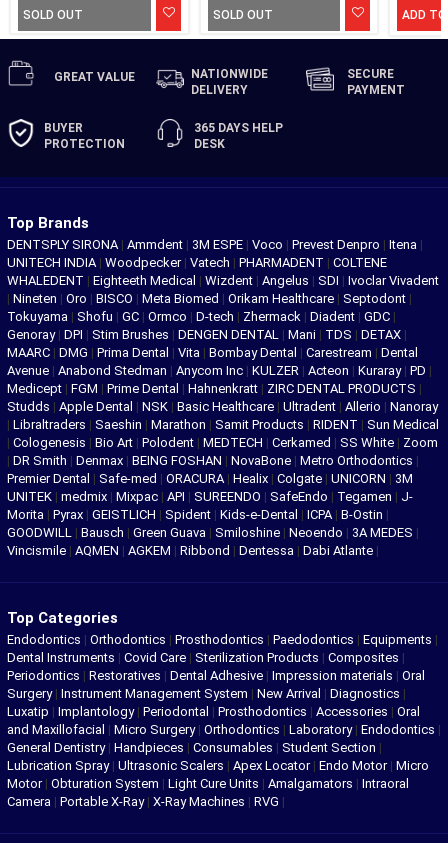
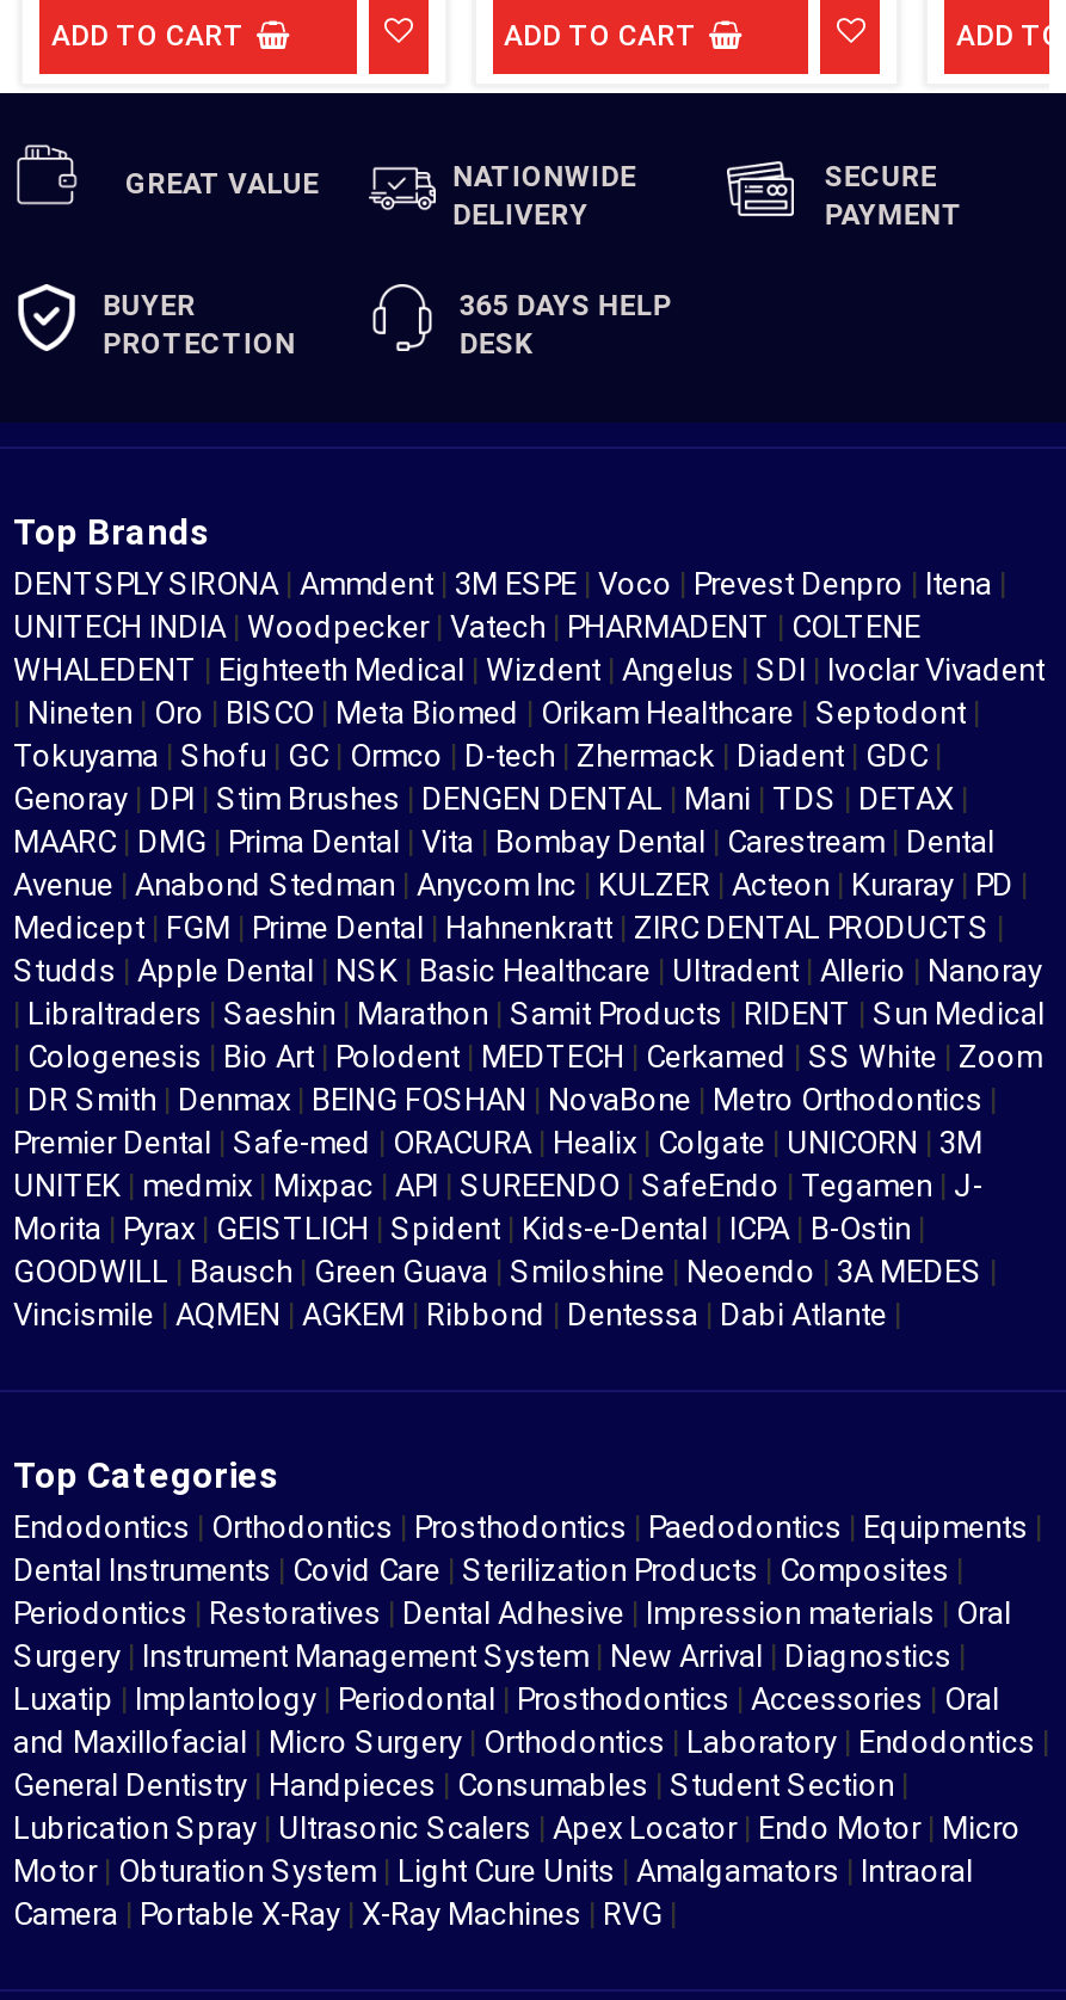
[23,8,83,22] SOLD OUT -> [51,18,245,52] ADD TO CART
[212,8,272,22] SOLD OUT -> [504,18,697,52] ADD TO CART

